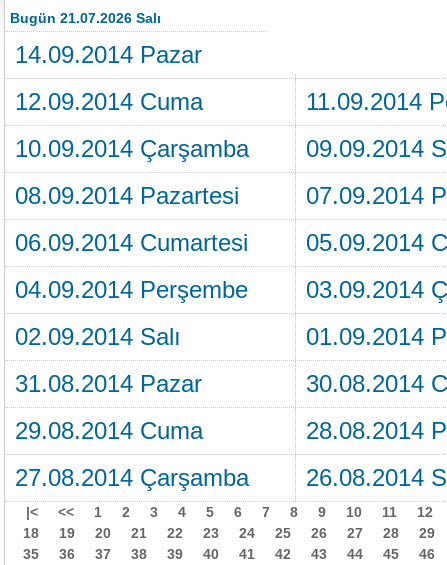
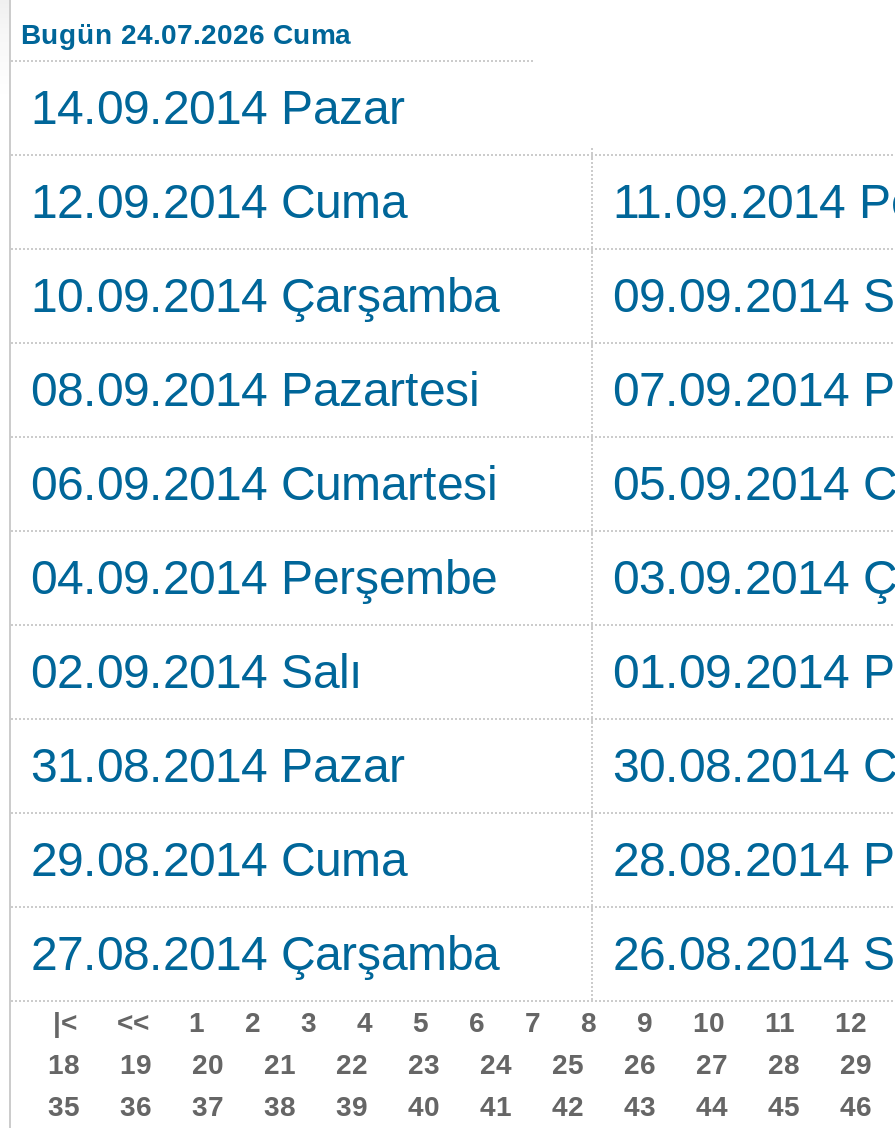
[10,10,161,26] Bugün 21.07.2026 Salı -> [21,19,351,51] Bugün 24.07.2026 Cuma

